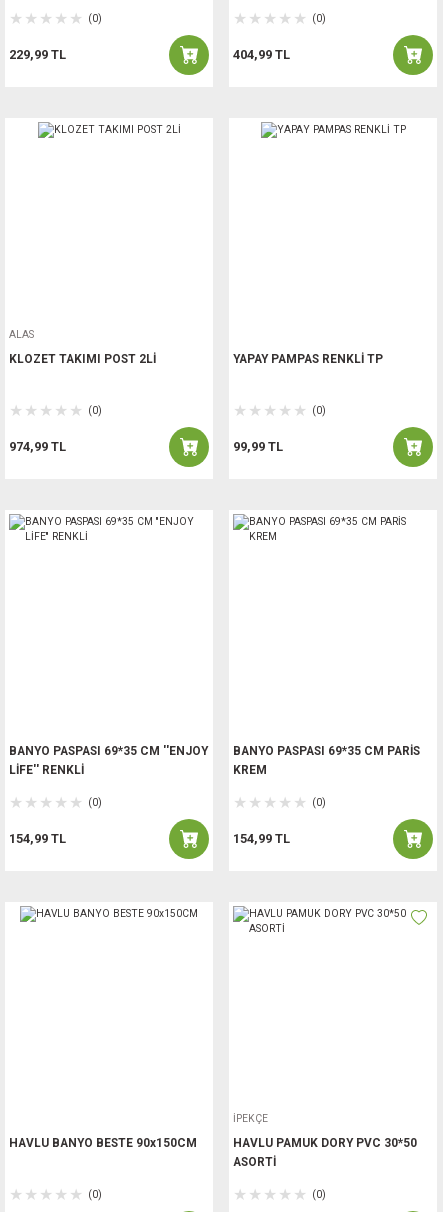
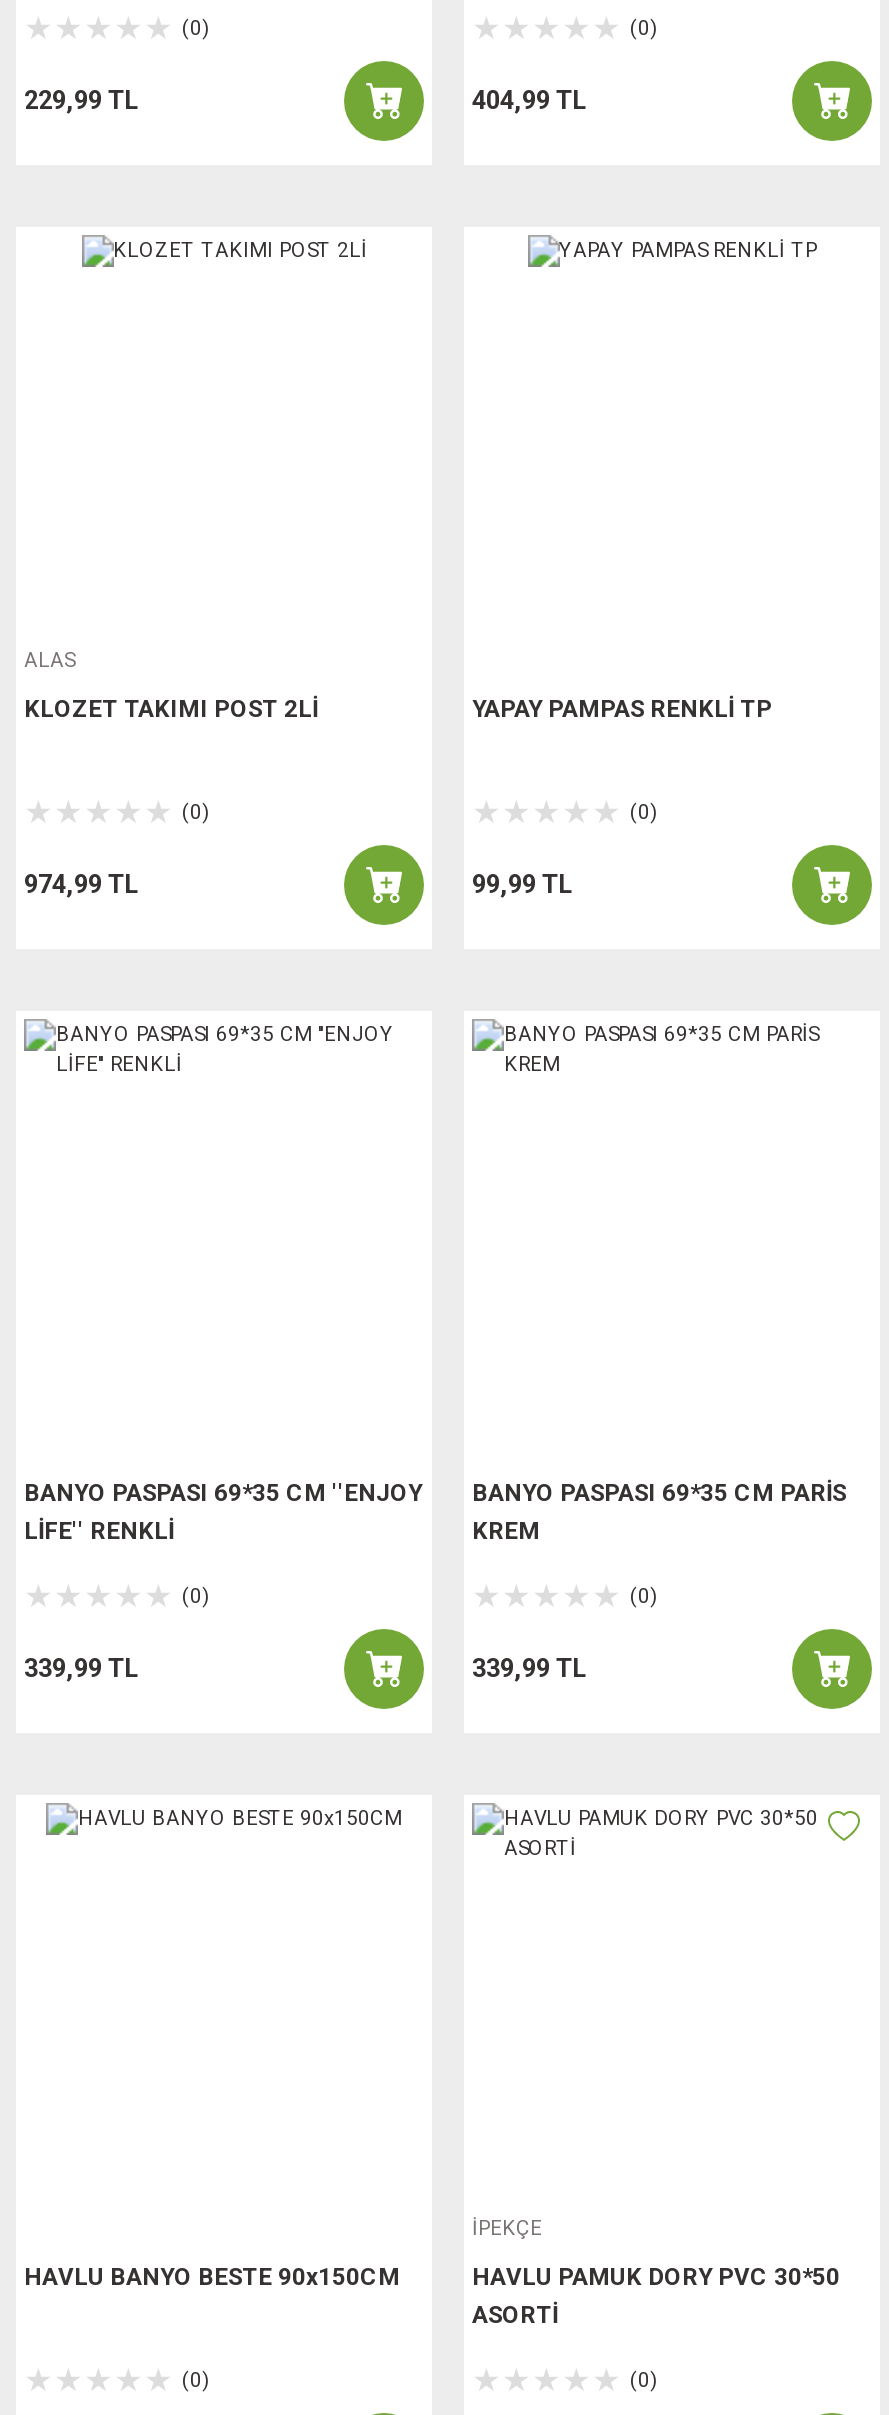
[9,831,66,846] 154,99 TL -> [24,1653,138,1683] 339,99 TL
[233,831,290,846] 154,99 TL -> [472,1653,586,1683] 339,99 TL

